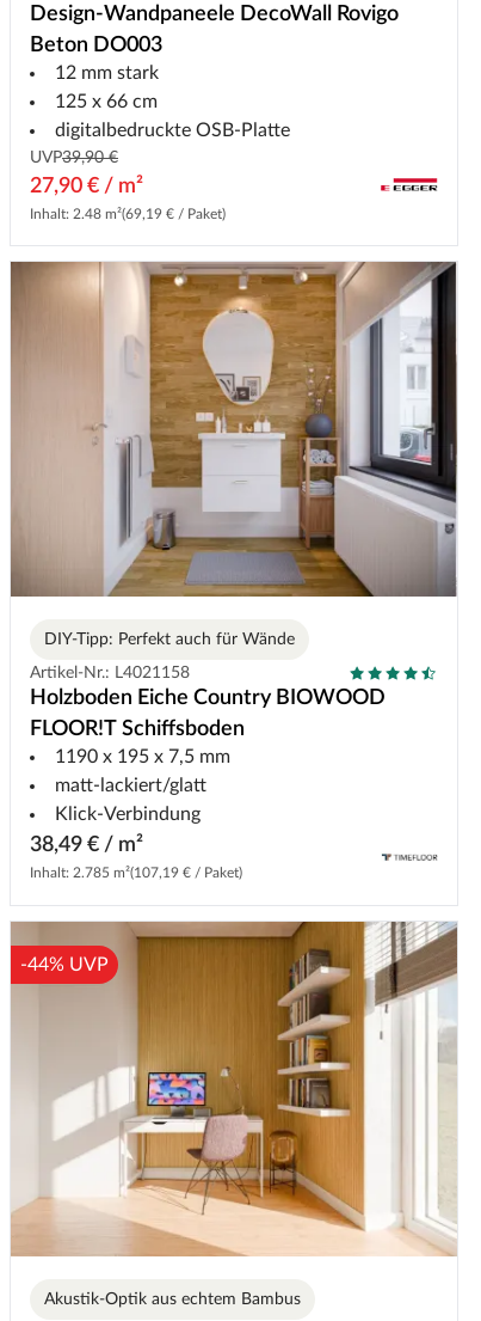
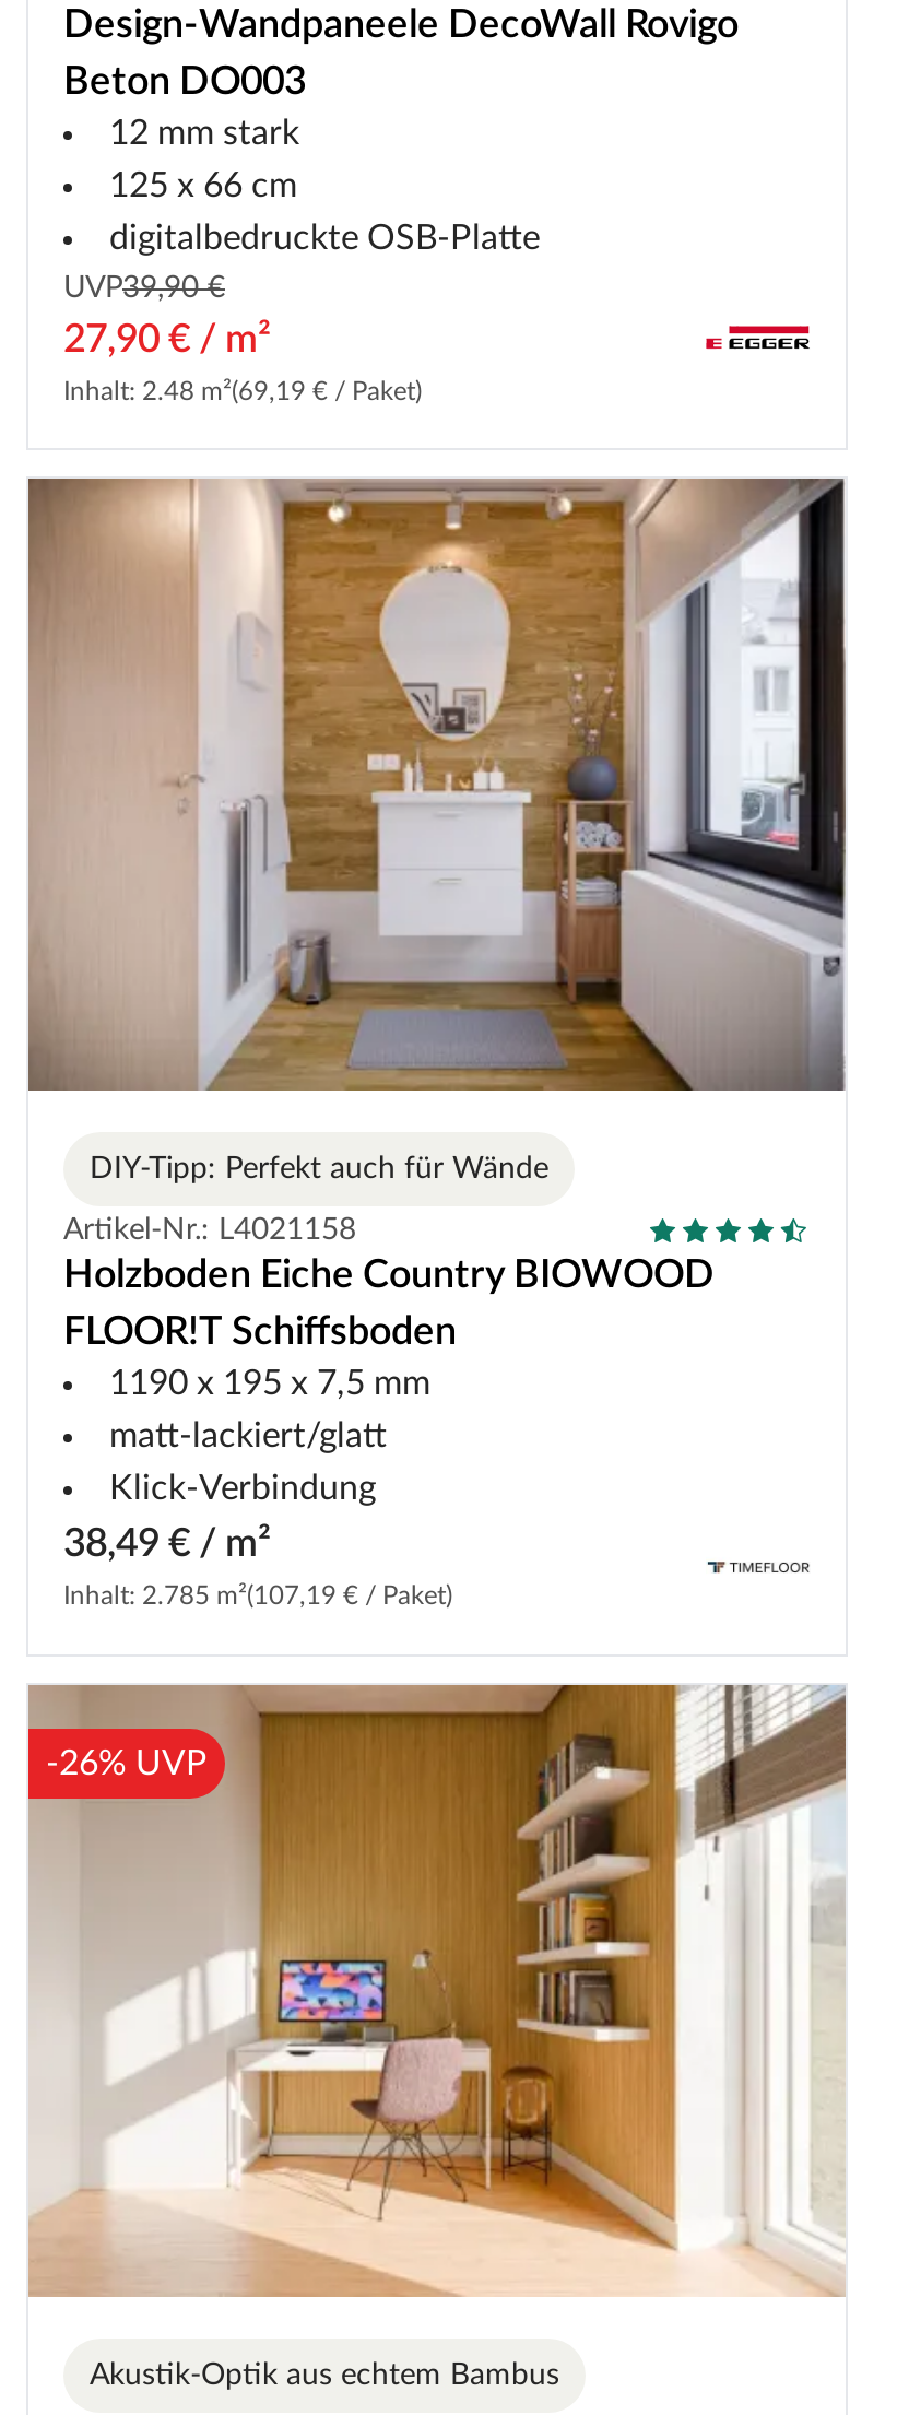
[20,955,109,974] -44% UVP -> [46,1746,208,1781] -26% UVP

